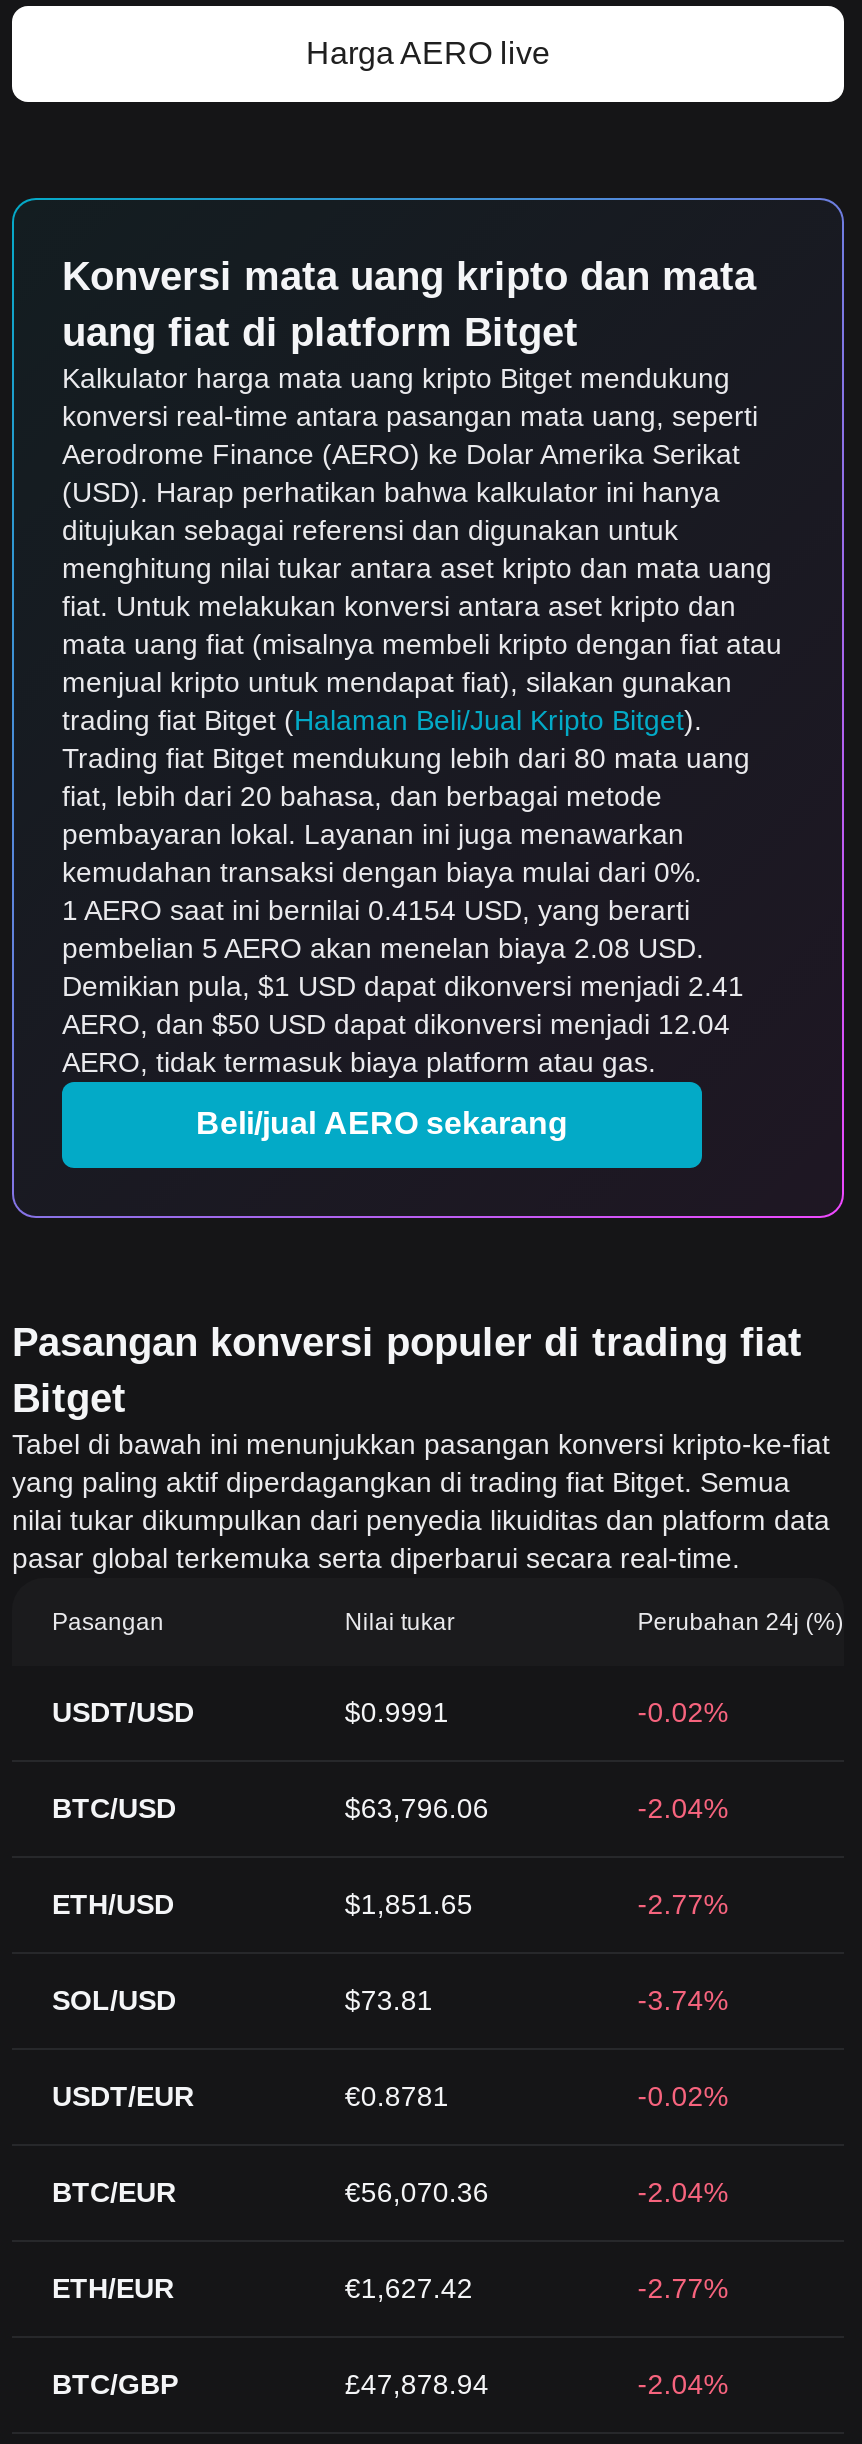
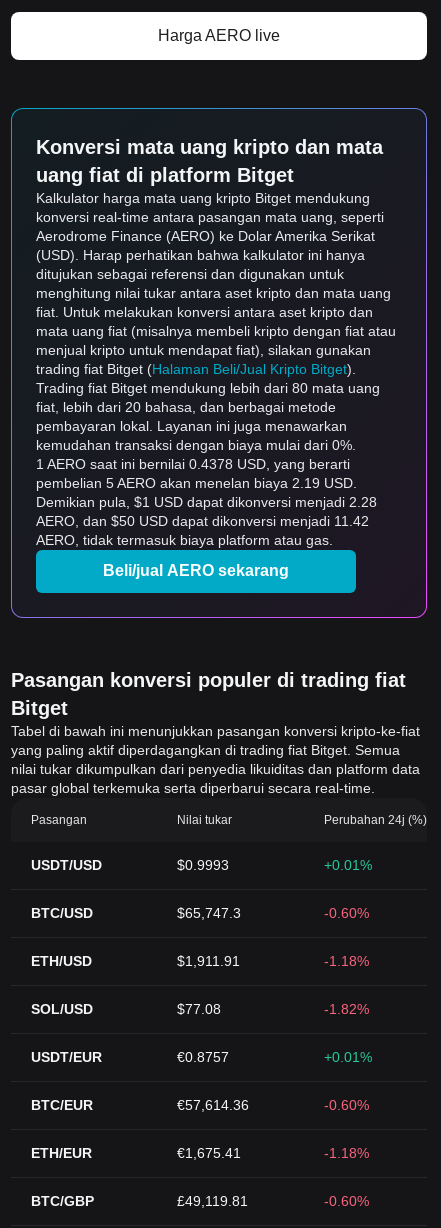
[62,894,690,926] 1 AERO saat ini bernilai 0.4154 USD, yang berarti -> [36,456,350,472] 1 AERO saat ini bernilai 0.4378 USD, yang berarti
[62,932,704,964] pembelian 5 AERO akan menelan biaya 2.08 USD. -> [36,475,357,491] pembelian 5 AERO akan menelan biaya 2.19 USD.
[62,970,744,1002] Demikian pula, $1 USD dapat dikonversi menjadi 2.41 -> [36,494,377,510] Demikian pula, $1 USD dapat dikonversi menjadi 2.28
[62,1008,730,1040] AERO, dan $50 USD dapat dikonversi menjadi 12.04 -> [36,513,369,529] AERO, dan $50 USD dapat dikonversi menjadi 11.42
[345,1696,449,1728] $0.9991 -> [177,857,229,873] $0.9993
[638,1696,728,1728] -0.02% -> [324,857,372,873] +0.01%
[345,1792,489,1824] $63,796.06 -> [177,905,241,921] $65,747.3
[638,1792,728,1824] -2.04% -> [324,905,369,921] -0.60%
[345,1888,473,1920] $1,851.65 -> [177,953,240,969] $1,911.91
[638,1888,728,1920] -2.77% -> [324,953,369,969] -1.18%
[345,1984,433,2016] $73.81 -> [177,1001,221,1017] $77.08
[638,1984,728,2016] -3.74% -> [324,1001,369,1017] -1.82%
[345,2080,449,2112] €0.8781 -> [177,1049,229,1065] €0.8757
[638,2080,728,2112] -0.02% -> [324,1049,372,1065] +0.01%
[345,2176,489,2208] €56,070.36 -> [177,1097,249,1113] €57,614.36
[638,2176,728,2208] -2.04% -> [324,1097,369,1113] -0.60%
[345,2272,473,2304] €1,627.42 -> [177,1145,241,1161] €1,675.41
[638,2272,728,2304] -2.77% -> [324,1145,369,1161] -1.18%
[345,2368,489,2400] £47,878.94 -> [177,1193,248,1209] £49,119.81
[638,2368,728,2400] -2.04% -> [324,1193,369,1209] -0.60%

